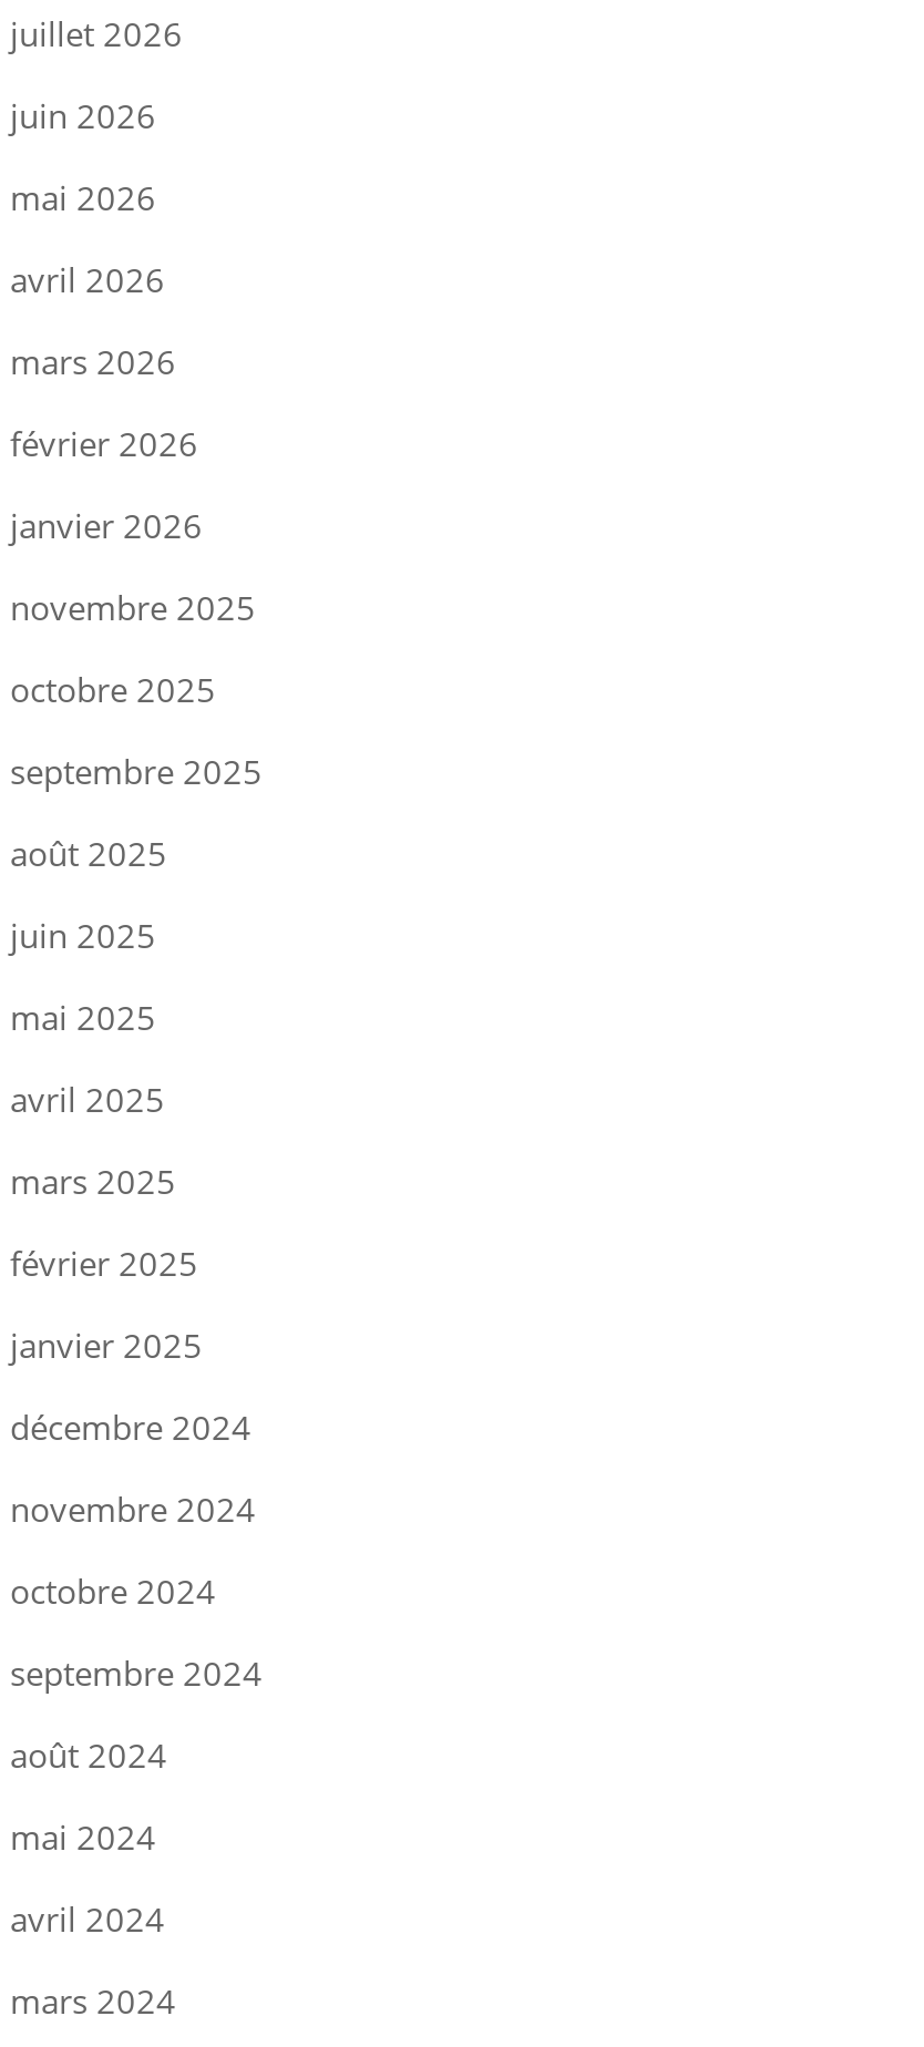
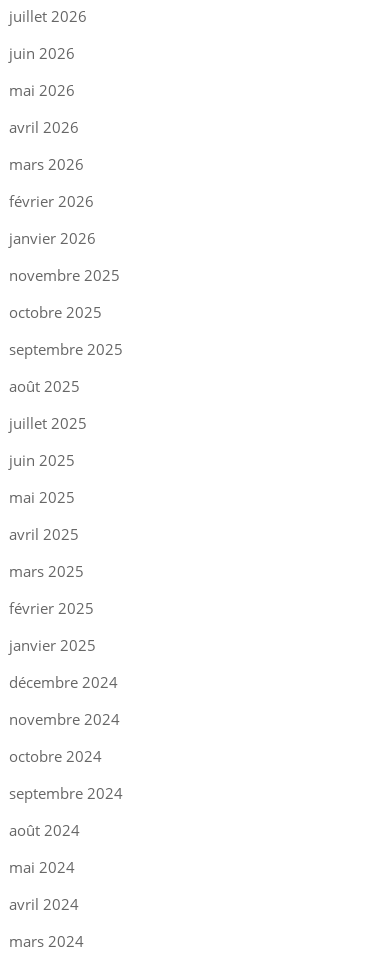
none -> [9,413,87,433] juillet 2025

